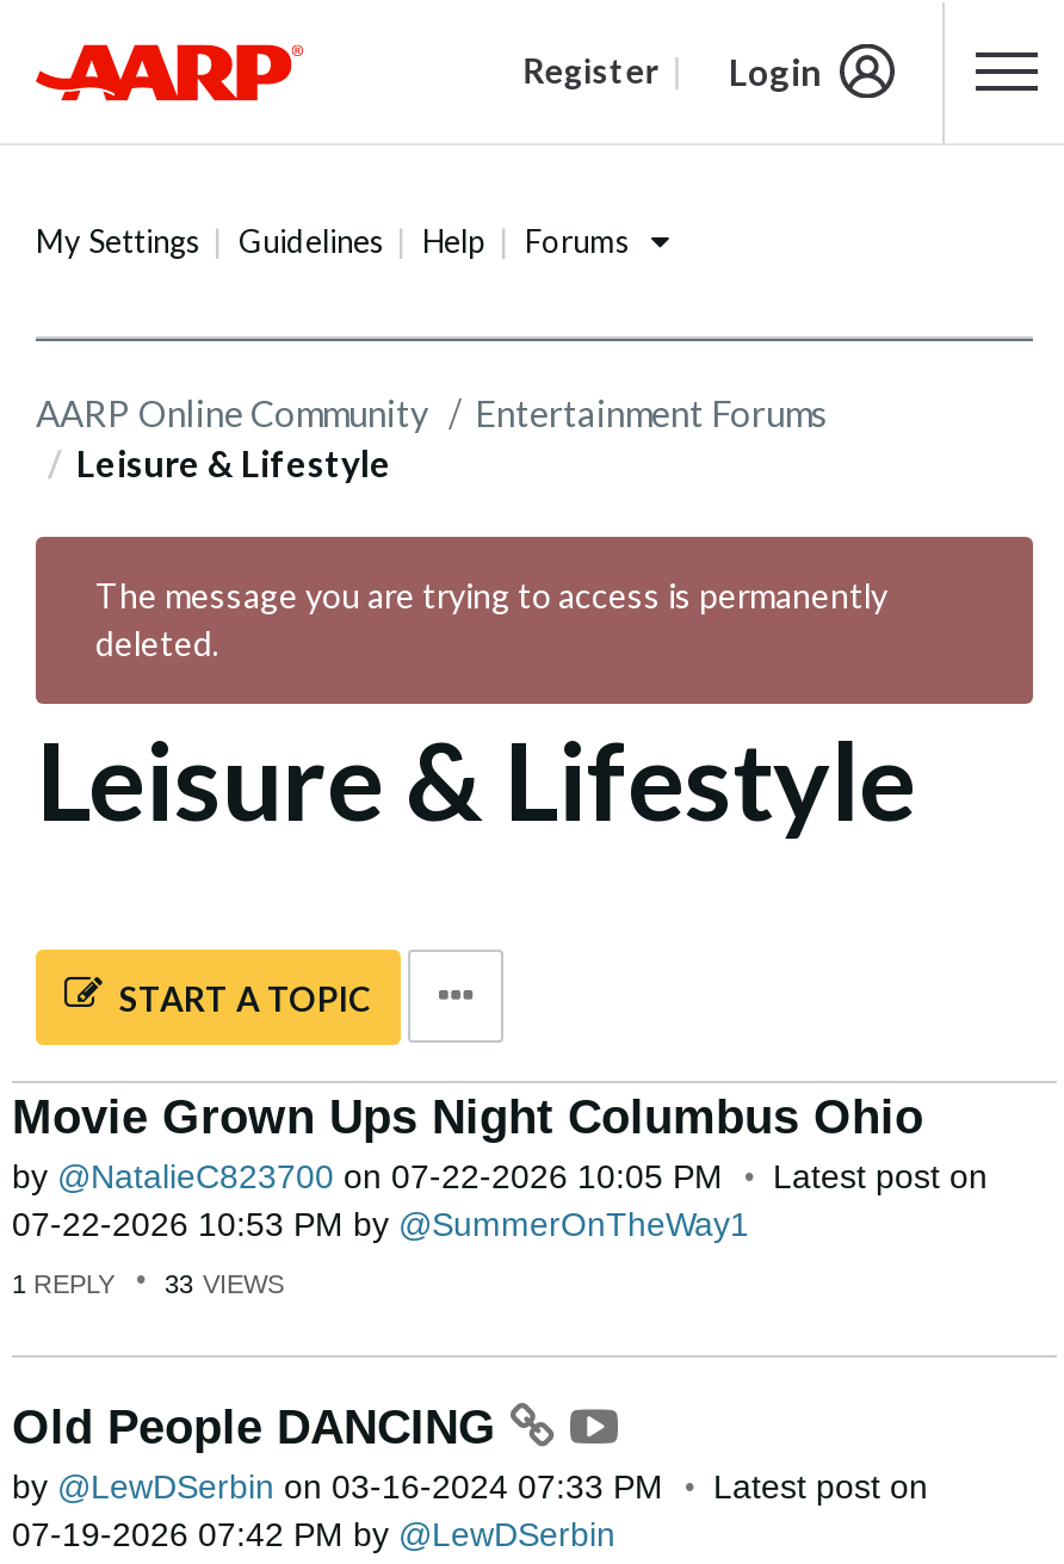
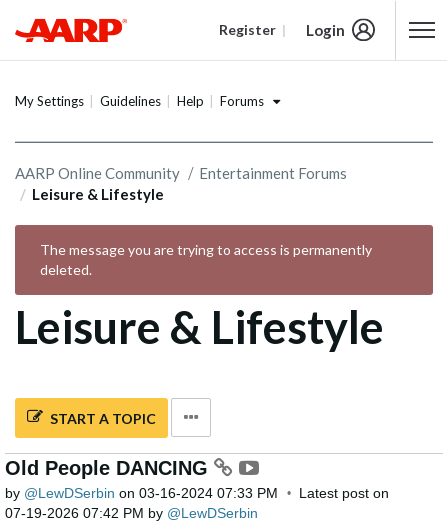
[12,1090,988,1298] Movie Grown Ups Night Columbus Ohio | by | NatalieC823700 on 07-22-2026 10:05 PM | Latest post on | 07-22-2026 10:53 PM by | SummerOnTheWay1 | 1 REPLY | 33 VIEWS -> none

